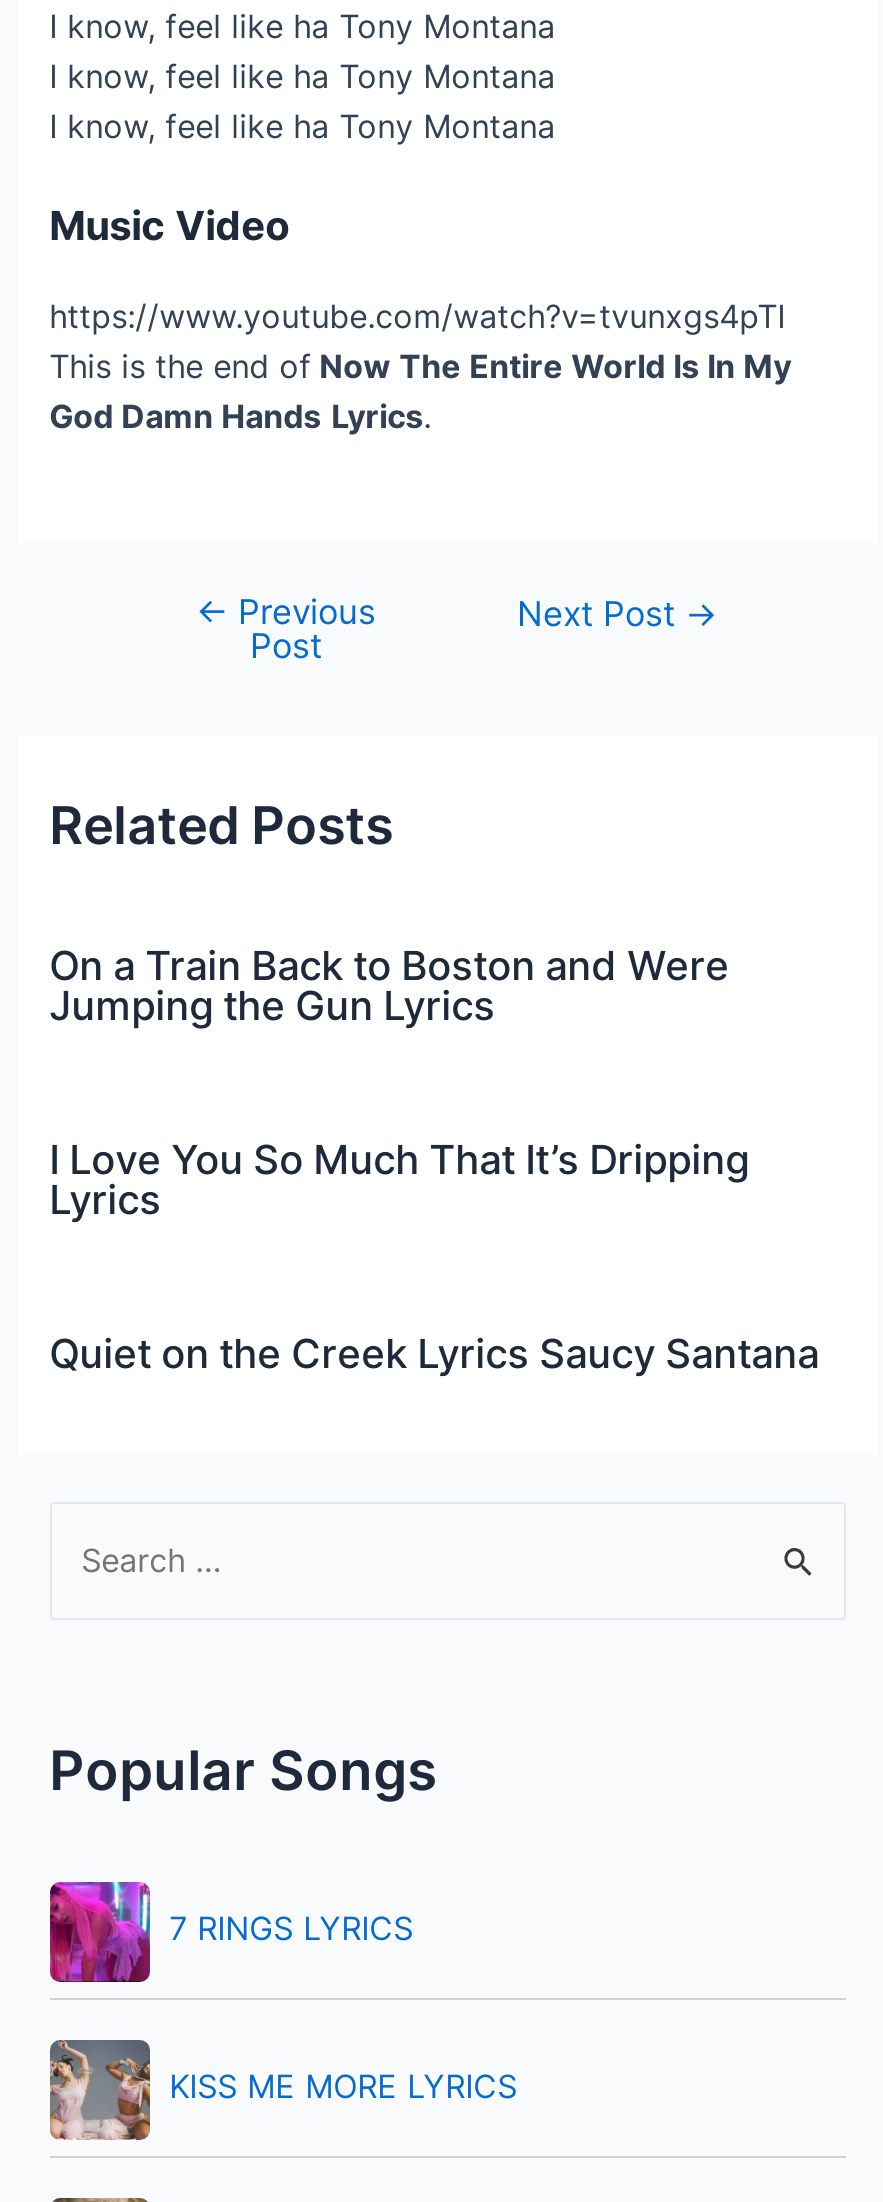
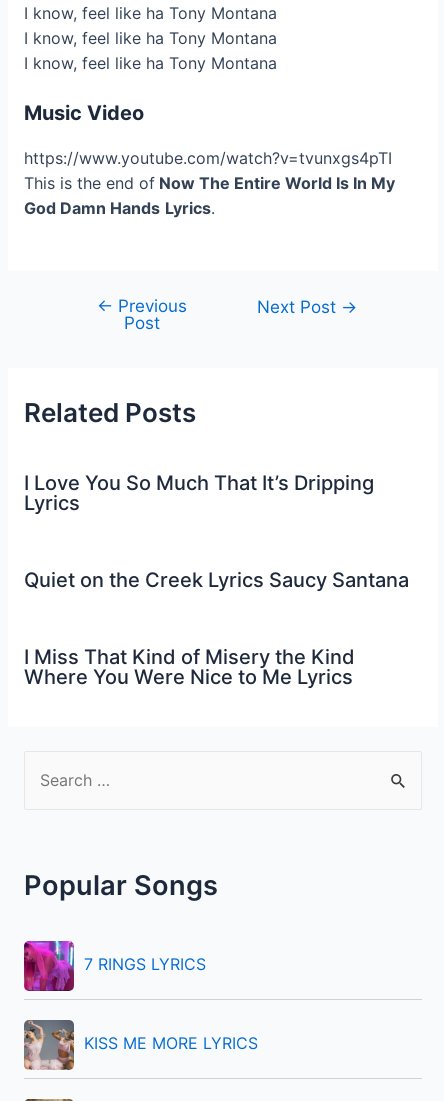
[49,941,729,1029] On a Train Back to Boston and Were | Jumping the Gun Lyrics -> none
moved [49,1135,819,1377] -> [24,471,409,592]: I Love You So Much That It’s Dripping | Lyrics | Quiet on the Creek Lyrics Saucy Santana
none -> [24,645,355,689] I Miss That Kind of Misery the Kind | Where You Were Nice to Me Lyrics

